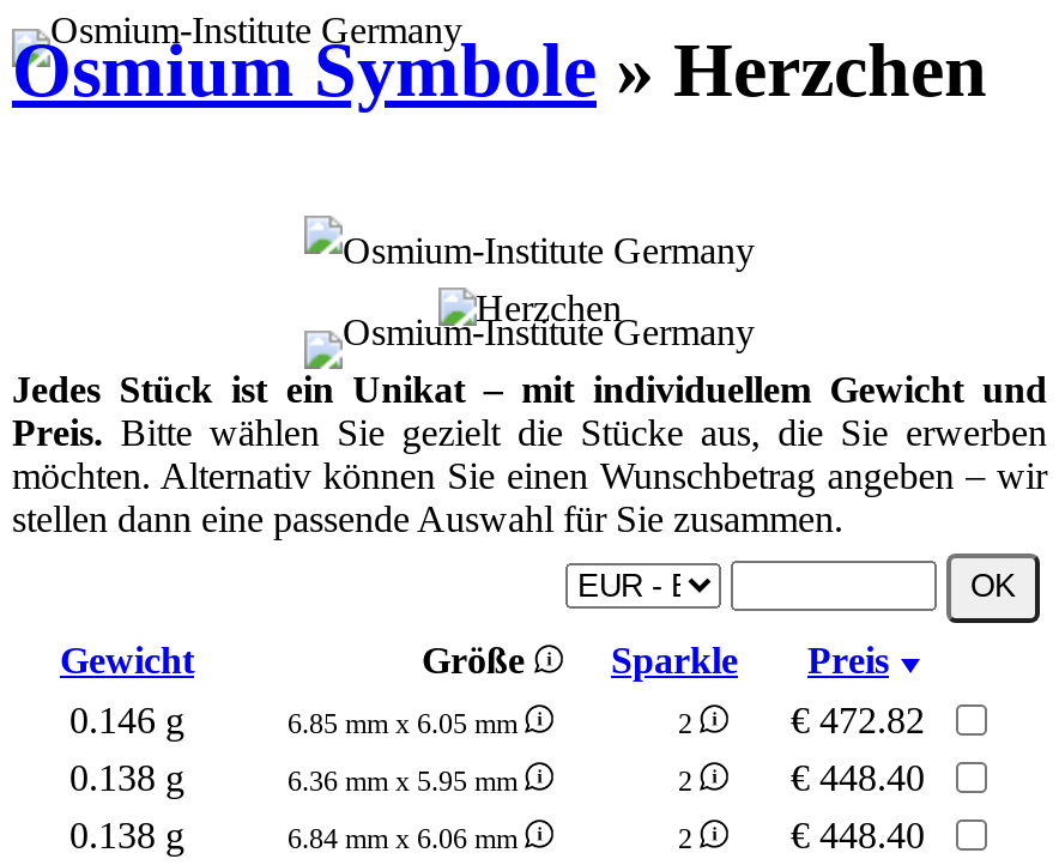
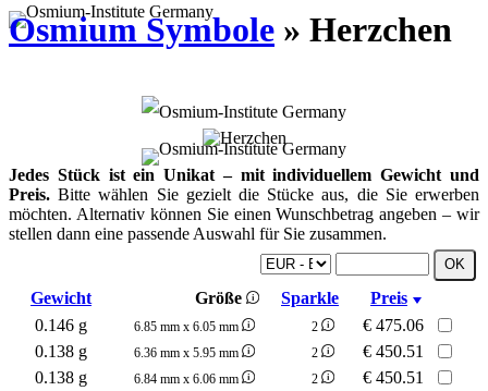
[791,699,925,740] €472.82 -> [363,316,424,334] €475.06
[791,757,925,798] €448.40 -> [363,342,424,360] €450.51
[791,814,925,855] €448.40 -> [363,368,424,387] €450.51

